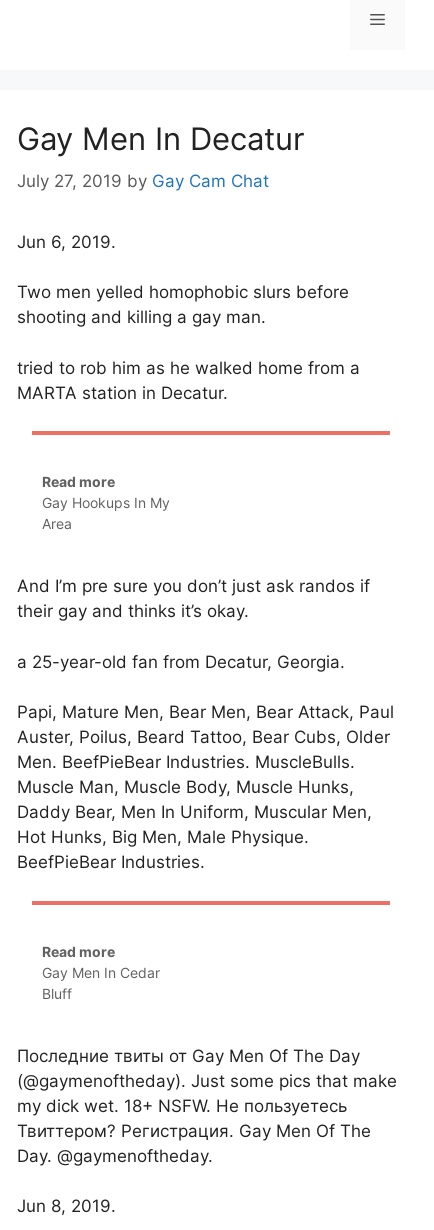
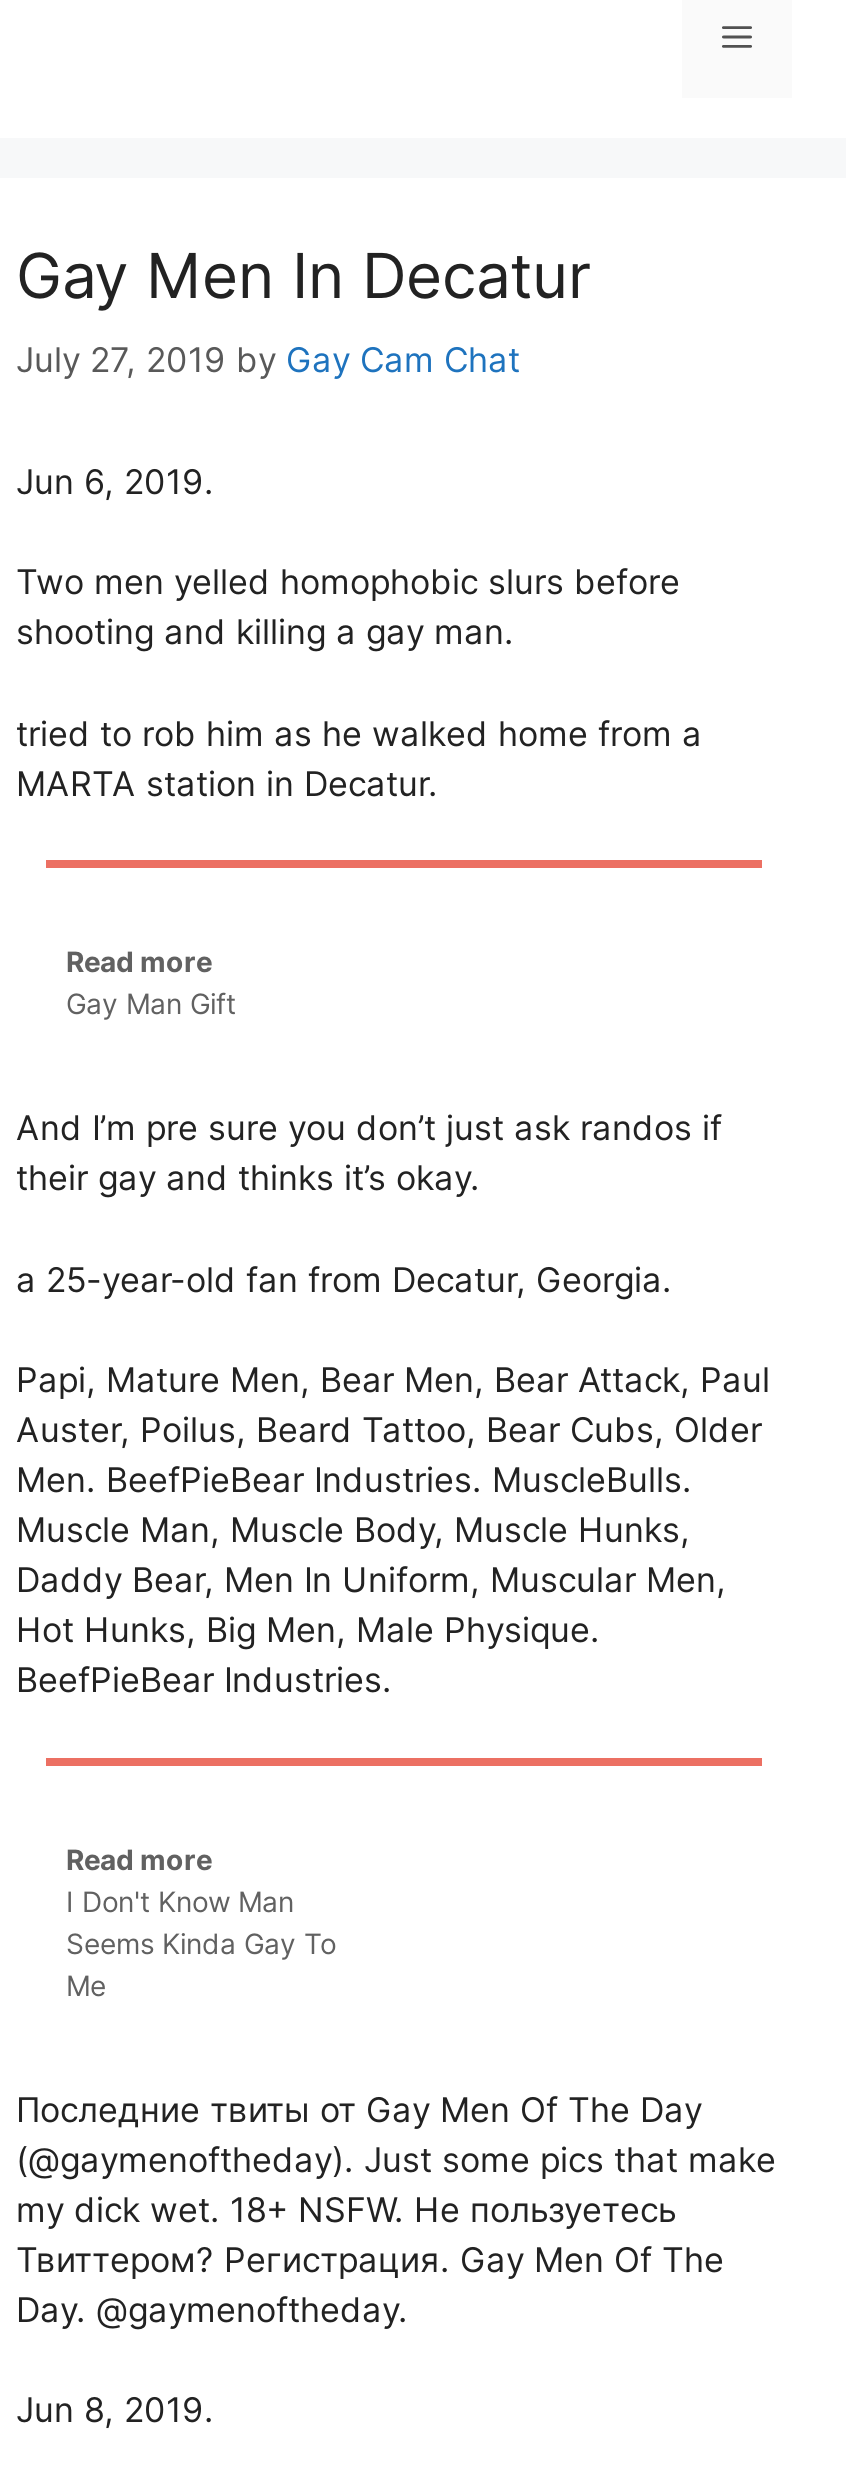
[42,494,170,532] Gay Hookups In My | Area -> [66,986,236,1020] Gay Man Gift
moved [17,576,394,959] -> [16,1108,770,1875]: And I’m pre sure you don’t just ask randos if | their gay and thinks it’s okay. | a 25-year-old fan from Decatur, Georgia. | ... | BeefPieBear Industries. | Read more
[42,963,160,1001] Gay Men In Cedar | Bluff -> [66,1883,336,2001] I Don't Know Man | Seems Kinda Gay To | Me

